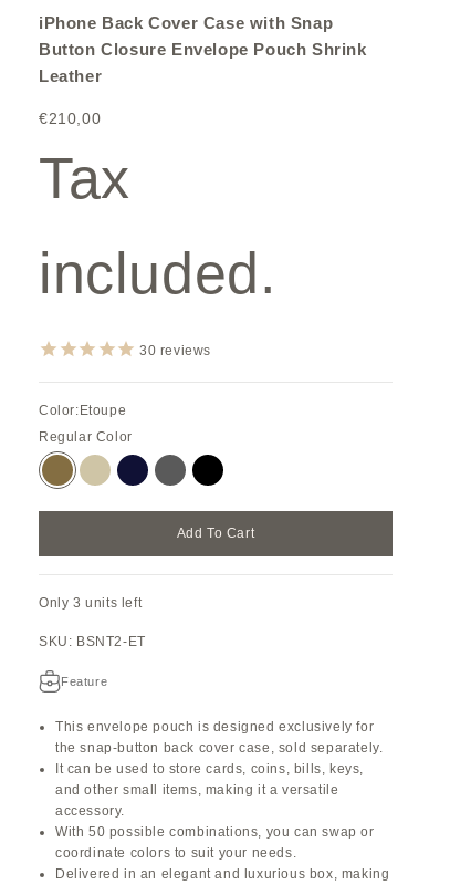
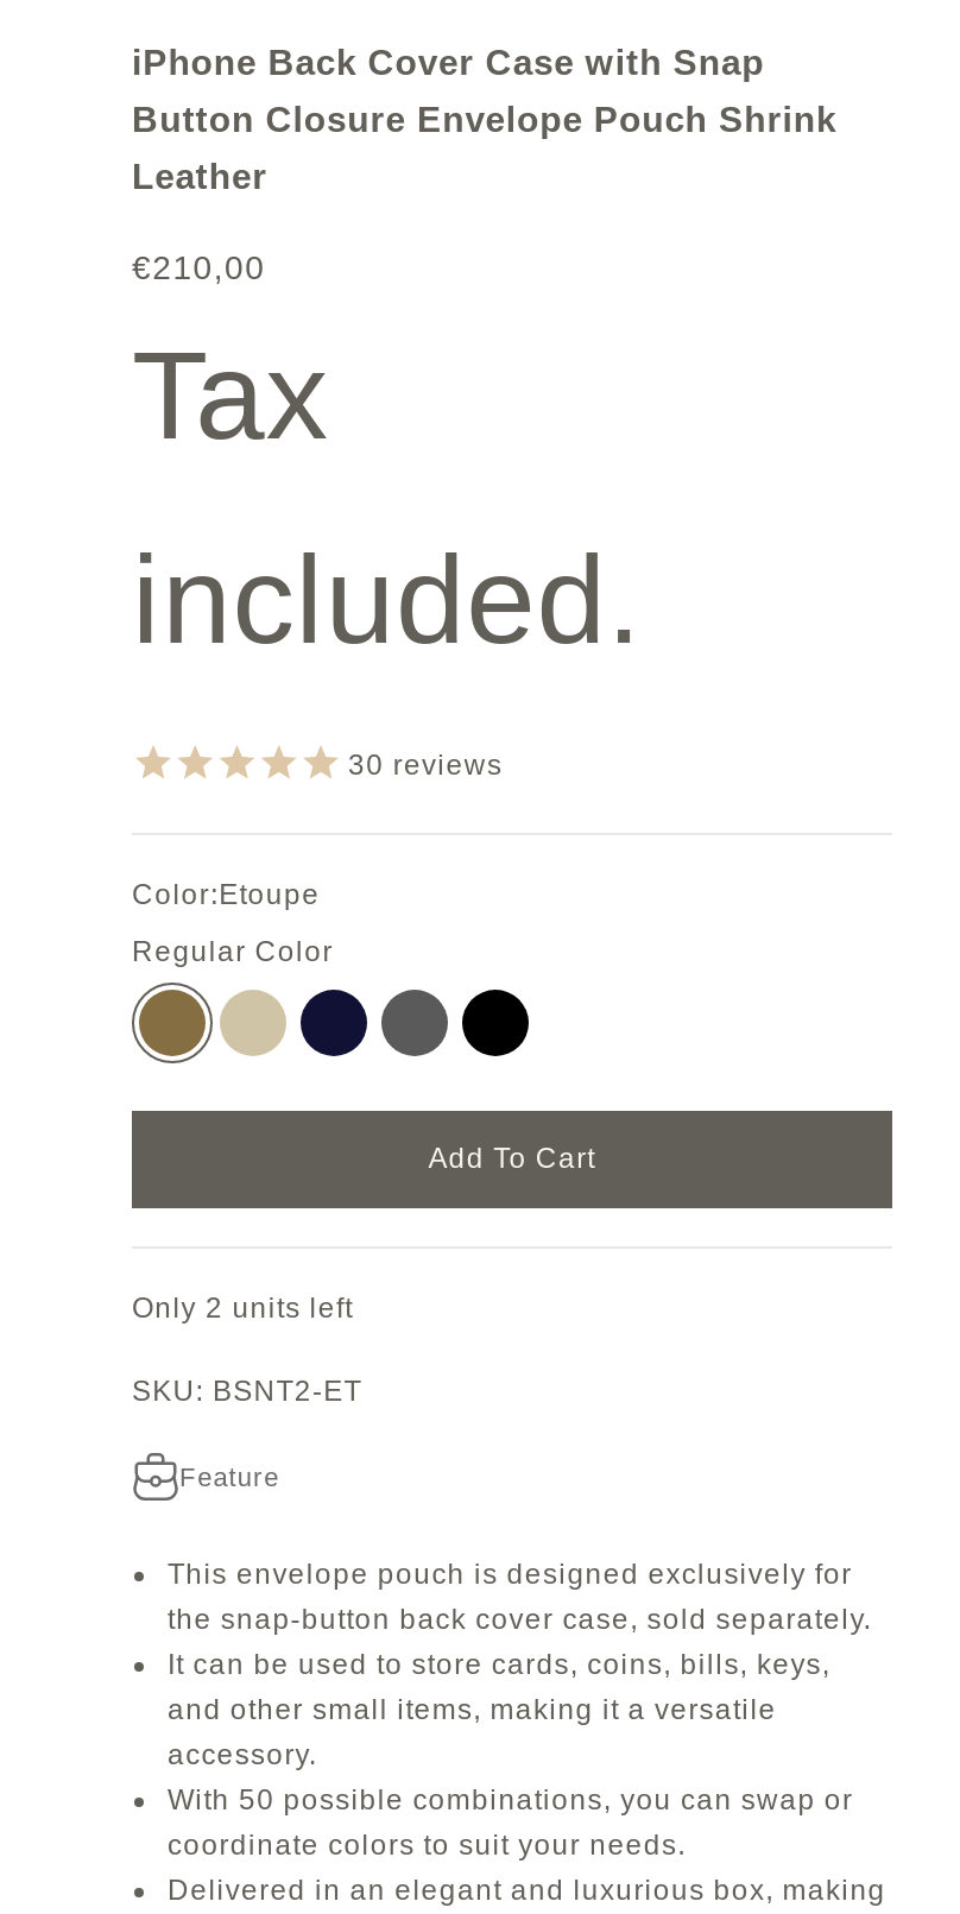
[39,595,142,611] Only 3 units left -> [132,1292,353,1325] Only 2 units left

